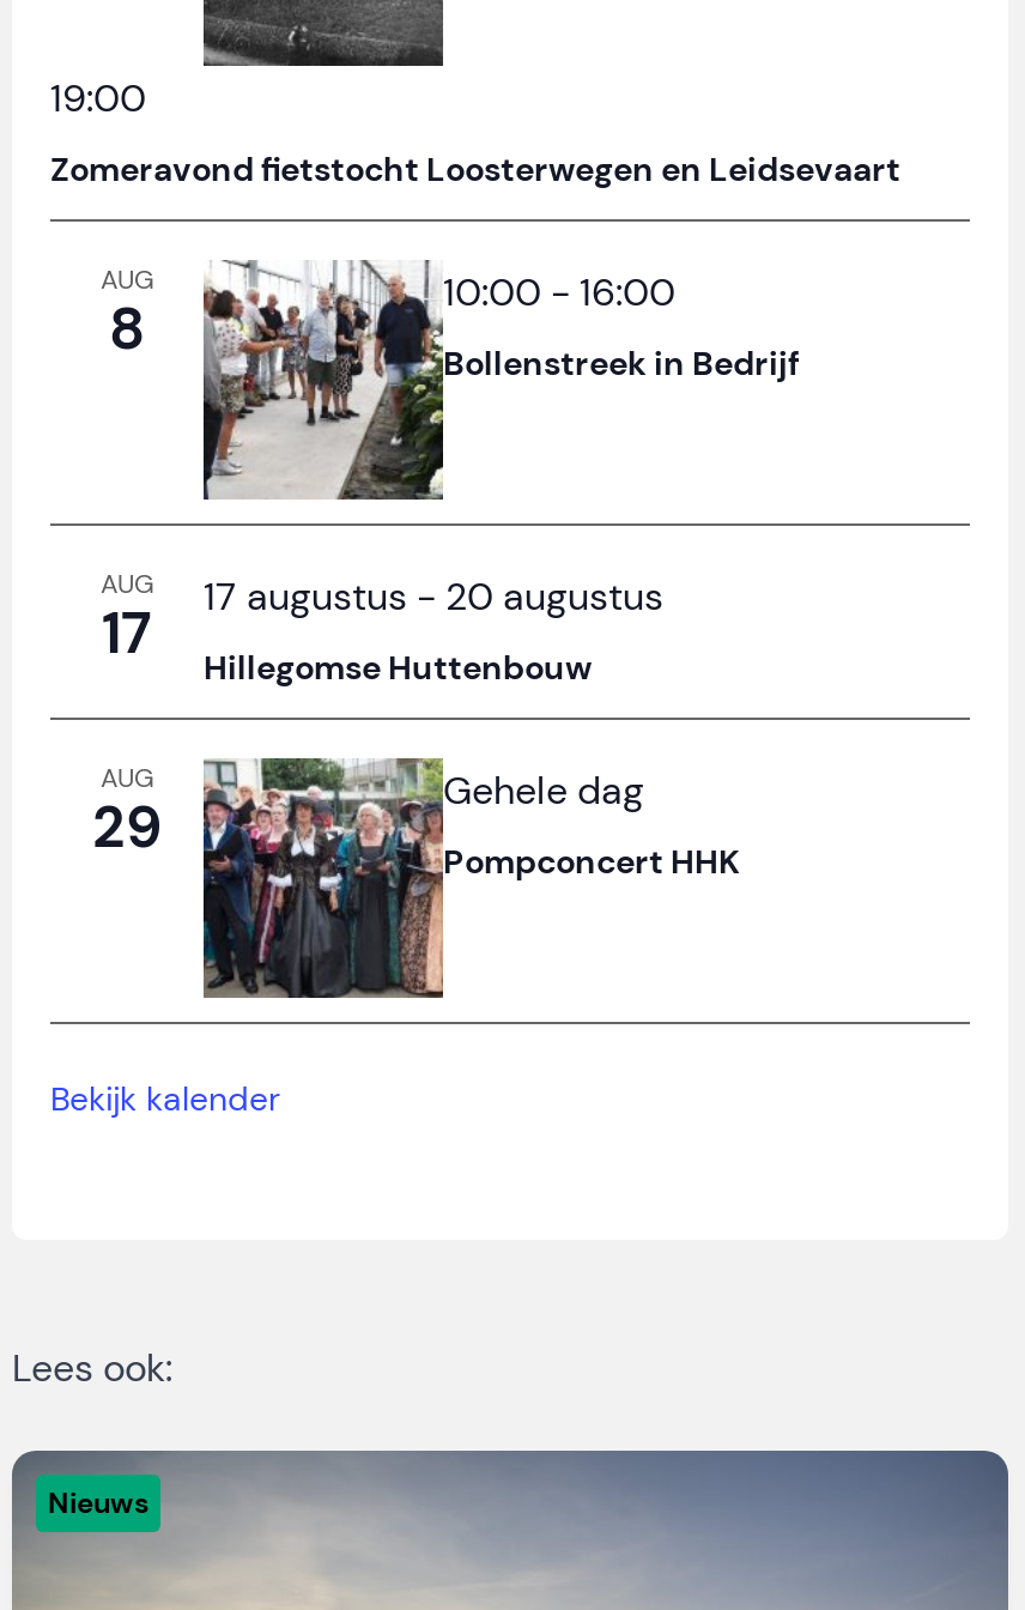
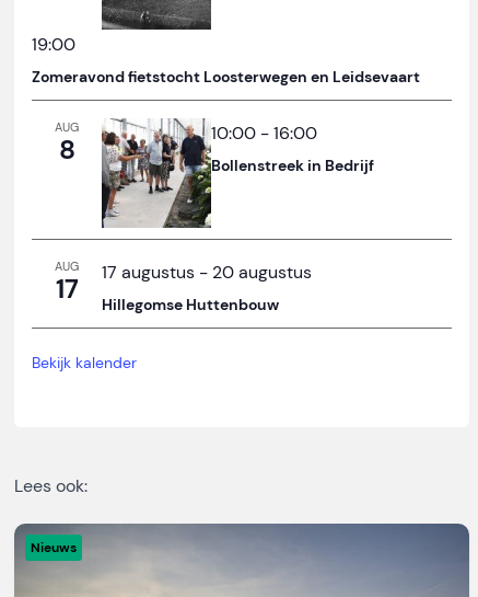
[92,755,740,1001] [image] | AUG | 29 | Gehele dag | Pompconcert HHK -> none

